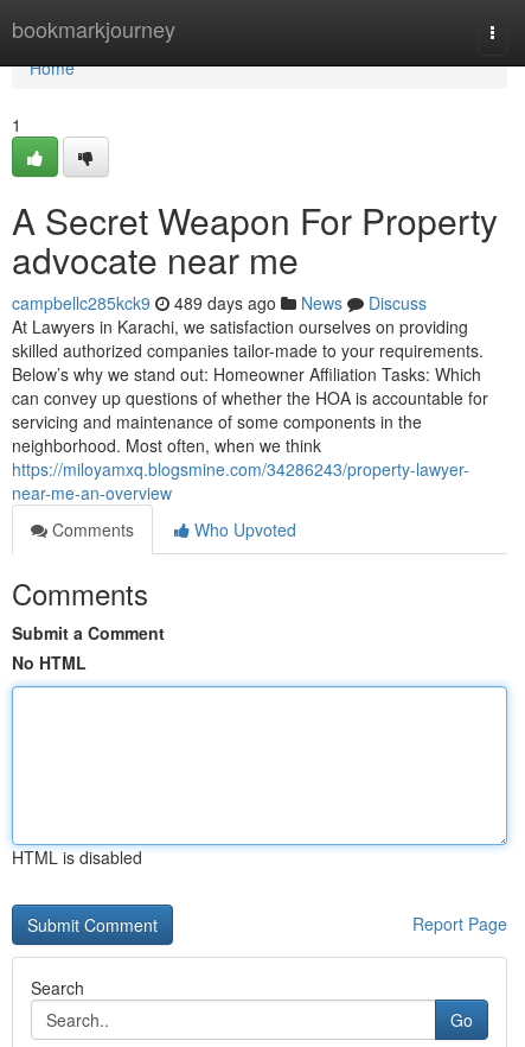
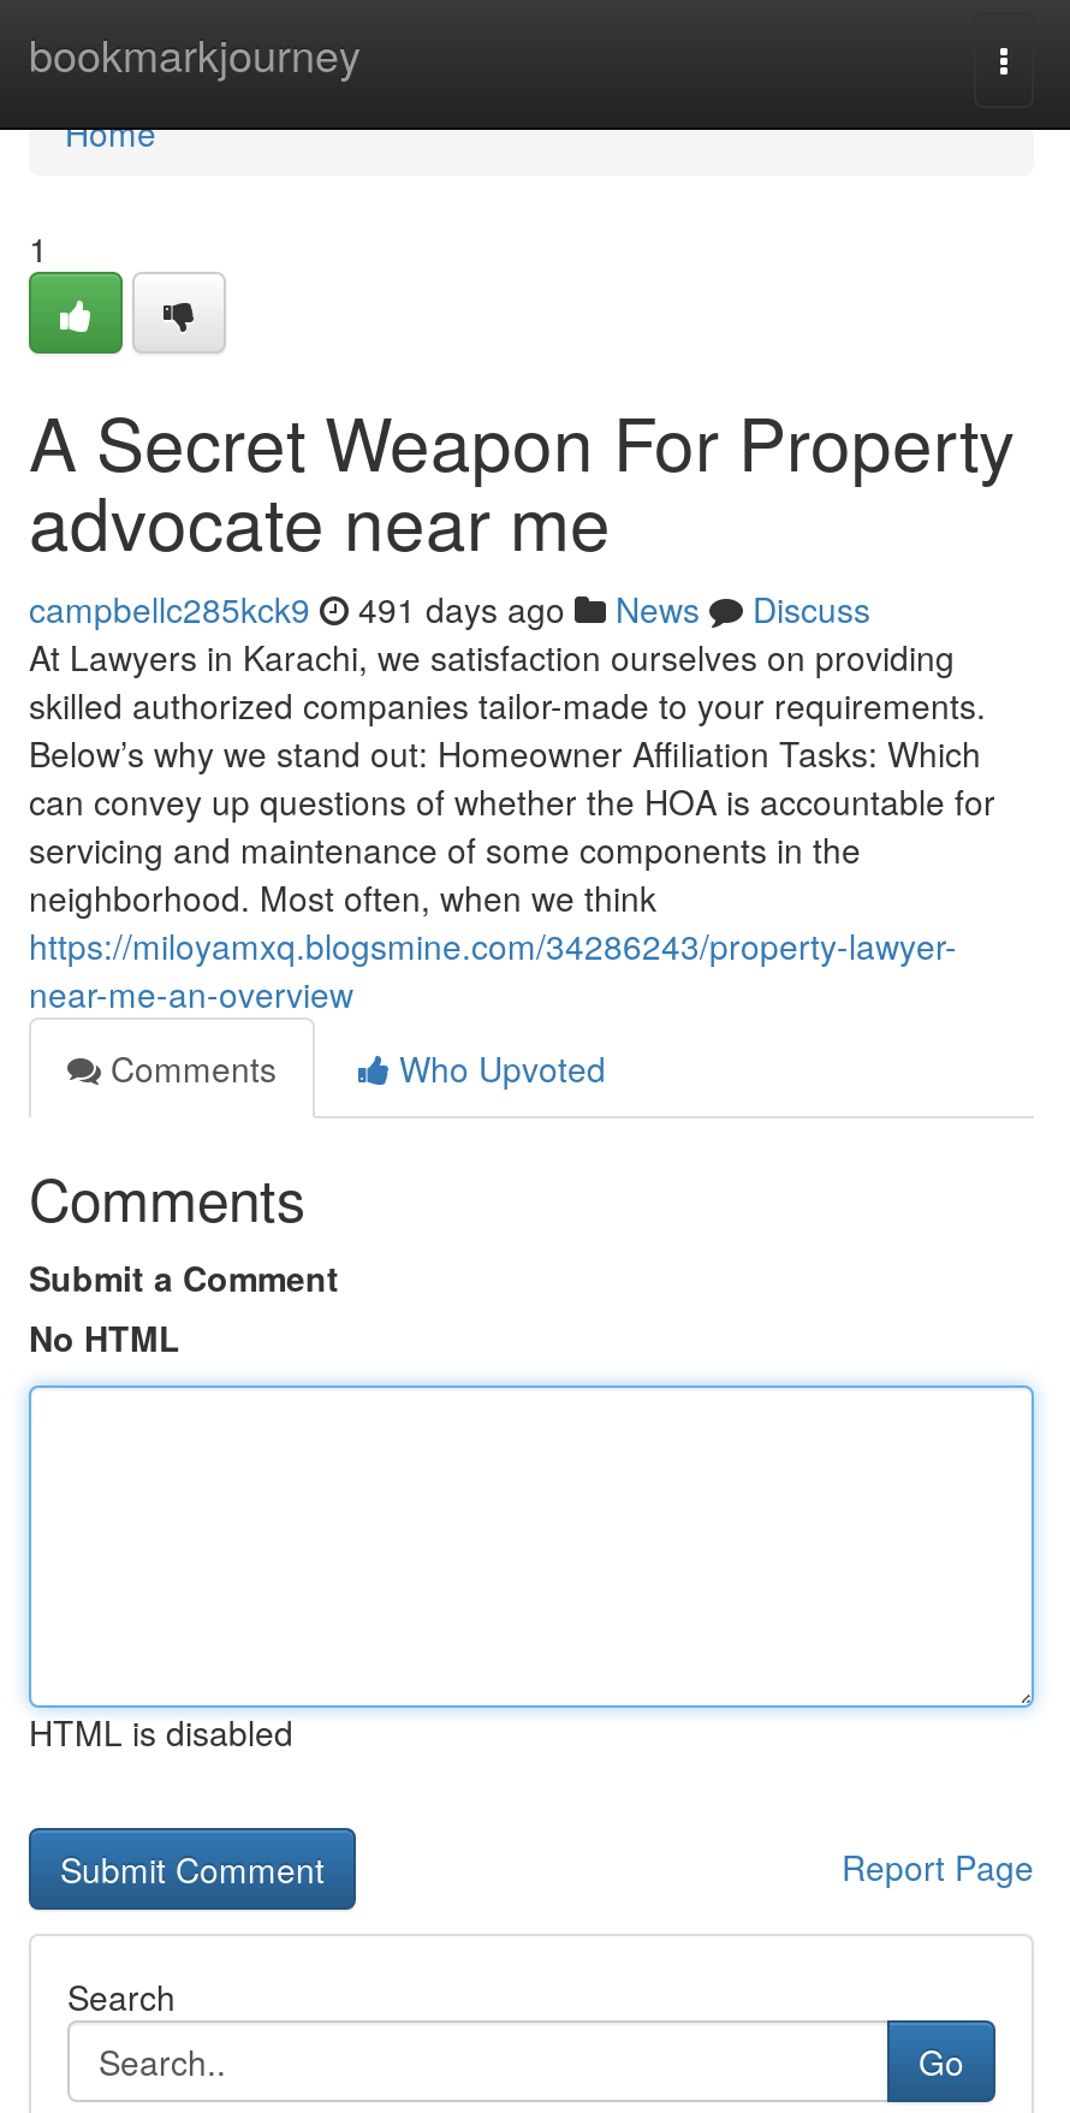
[12,291,427,315] campbellc285kck9 489 days ago News Discuss -> [29,584,870,633] campbellc285kck9 491 days ago News Discuss

